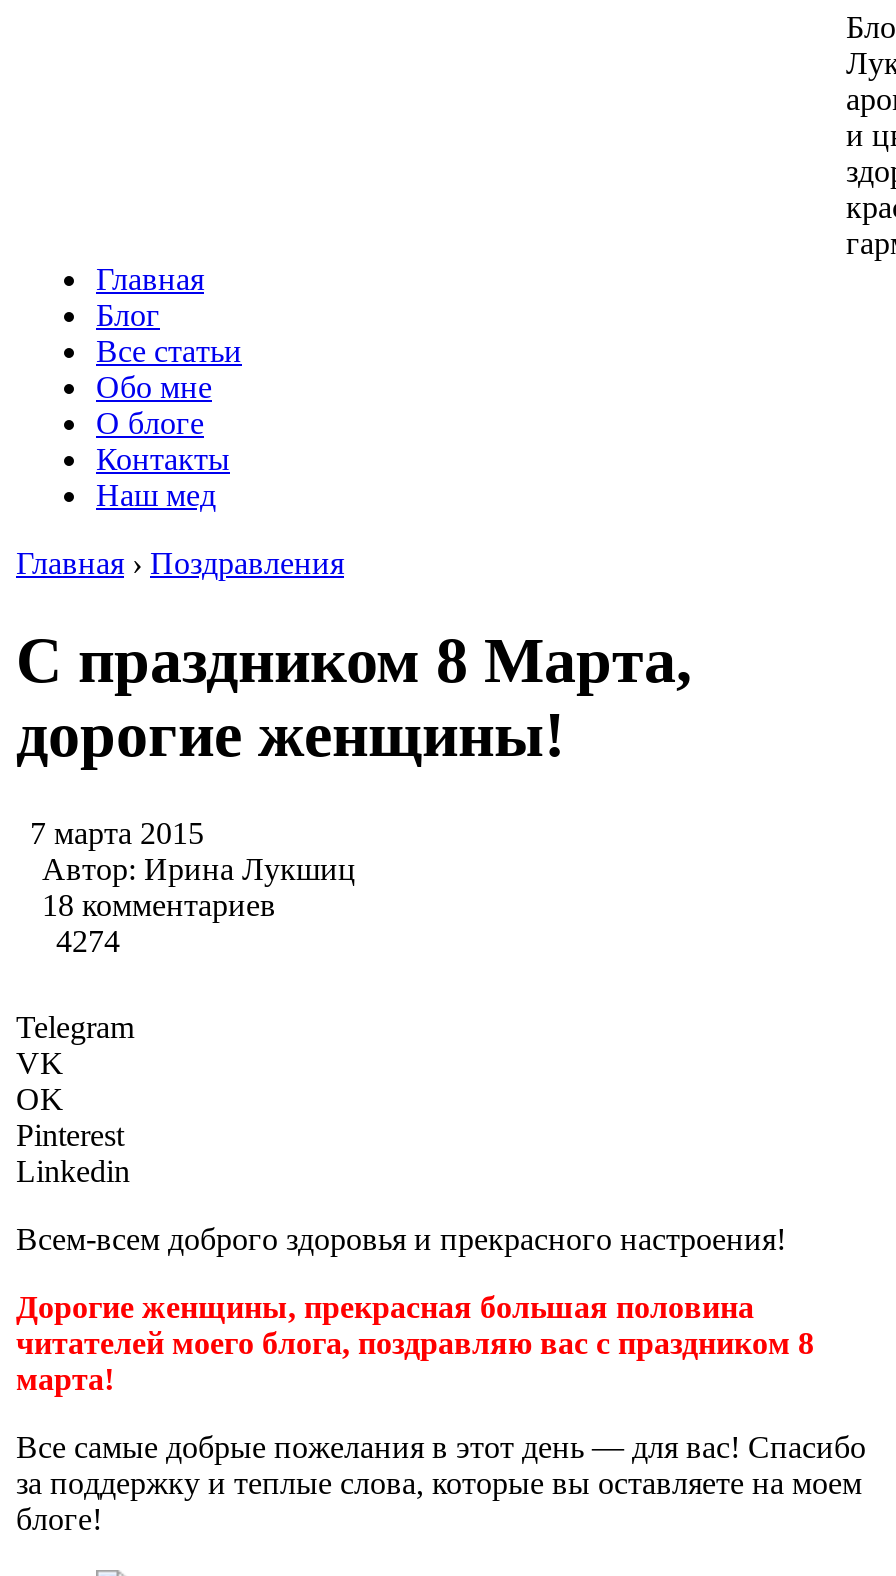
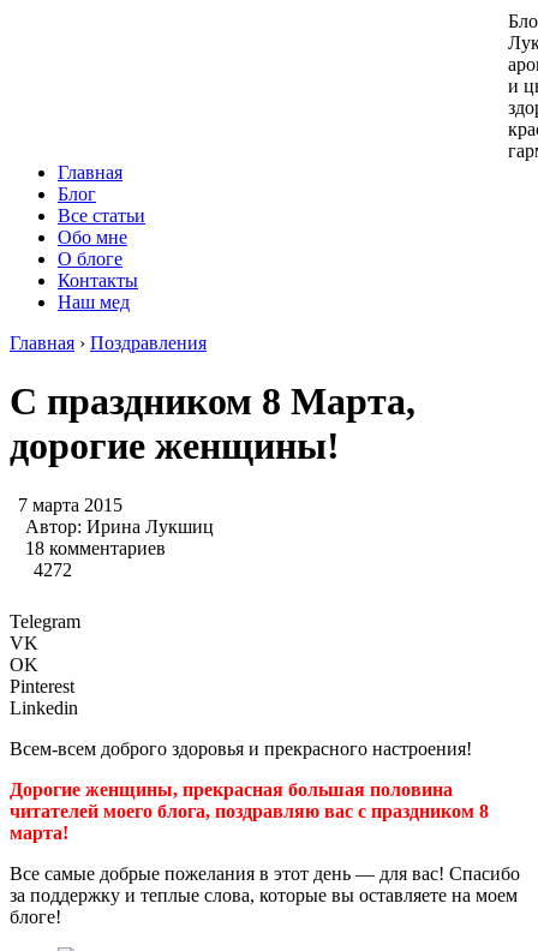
[56,924,120,958] 4274 -> [34,559,72,580] 4272

